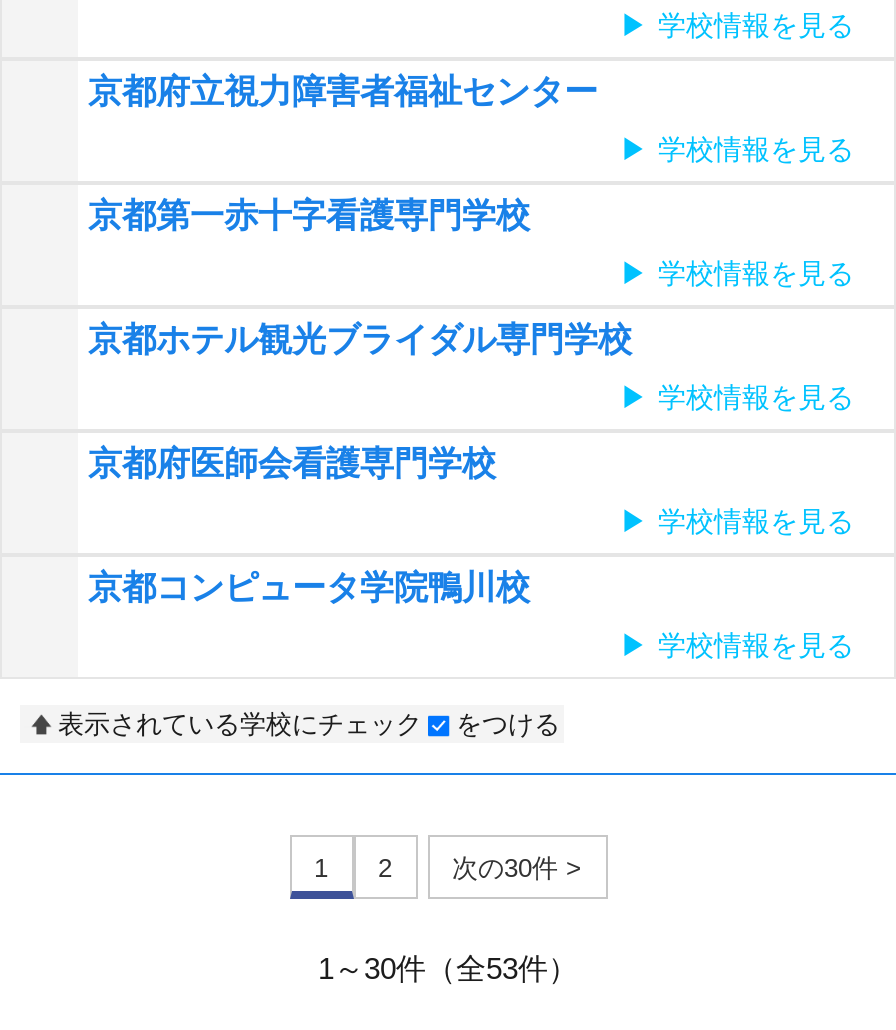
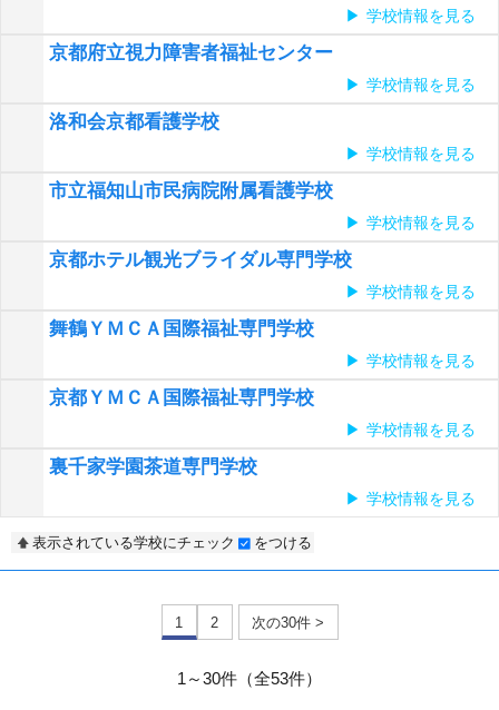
[88,197,530,235] 京都第一赤十字看護専門学校 -> [49,111,476,201] 洛和会京都看護学校 | 学校情報を見る | 市立福知山市民病院附属看護学校
[88,445,496,483] 京都府医師会看護専門学校 -> [49,318,314,339] 舞鶴ＹＭＣＡ国際福祉専門学校
[88,569,530,607] 京都コンピュータ学院鴨川校 -> [49,387,476,477] 京都ＹＭＣＡ国際福祉専門学校 | 学校情報を見る | 裏千家学園茶道専門学校

